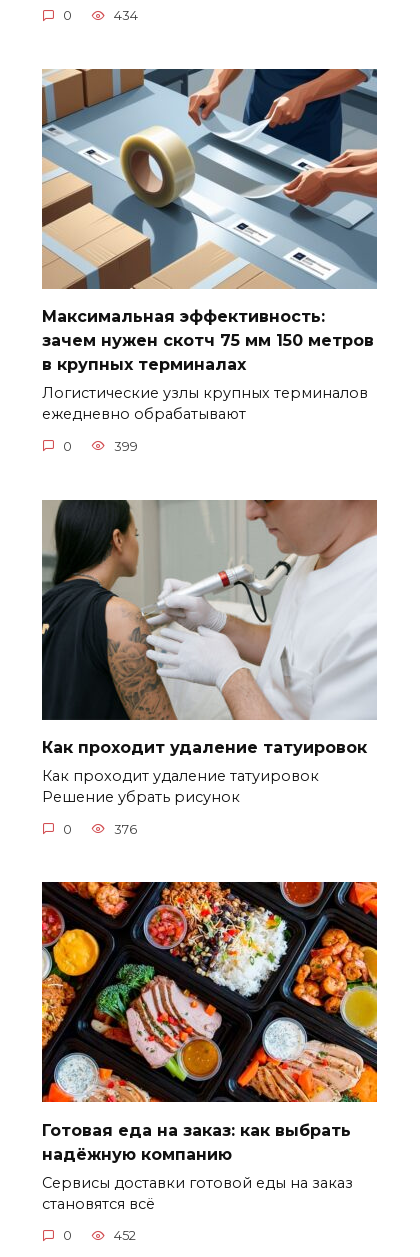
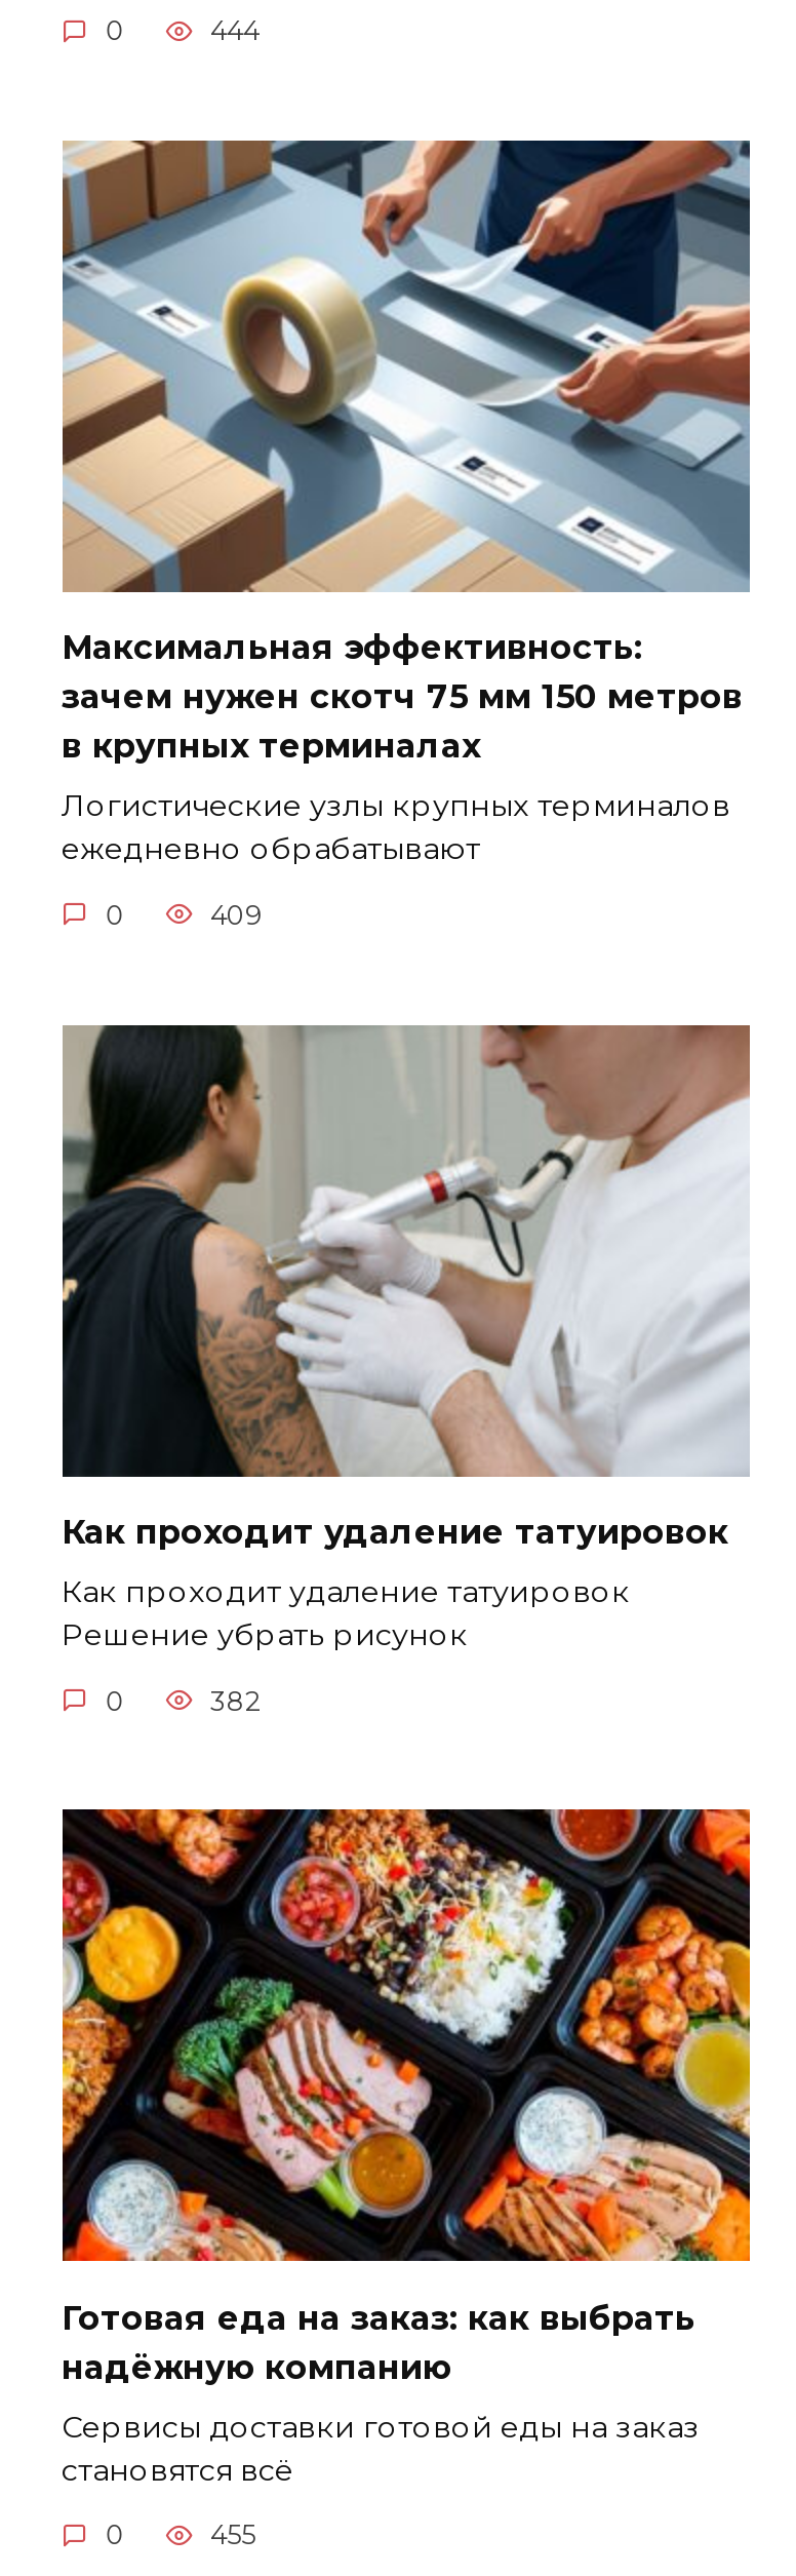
[114,8,138,23] 434 -> [210,16,260,46] 444
[114,439,138,454] 399 -> [210,900,262,930] 409
[114,821,137,836] 376 -> [210,1685,260,1716] 382
[114,1228,136,1243] 452 -> [210,2520,255,2551] 455

